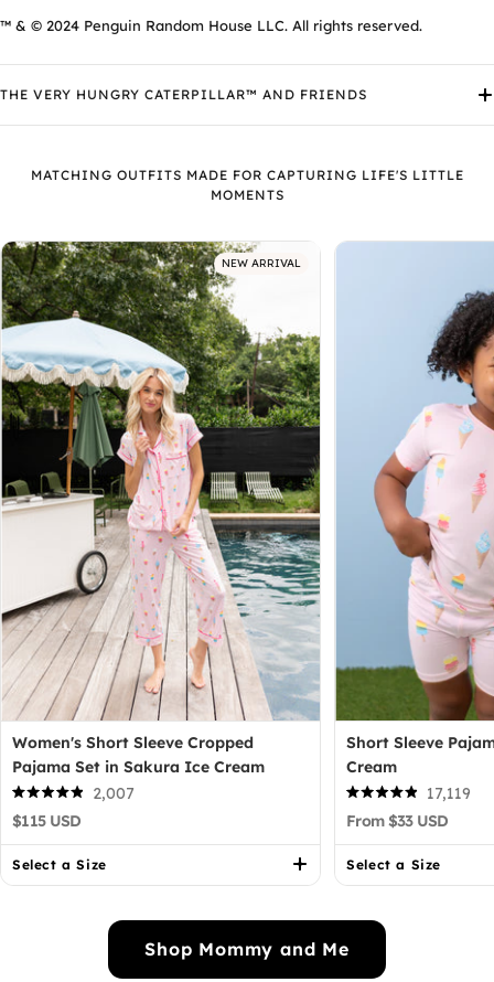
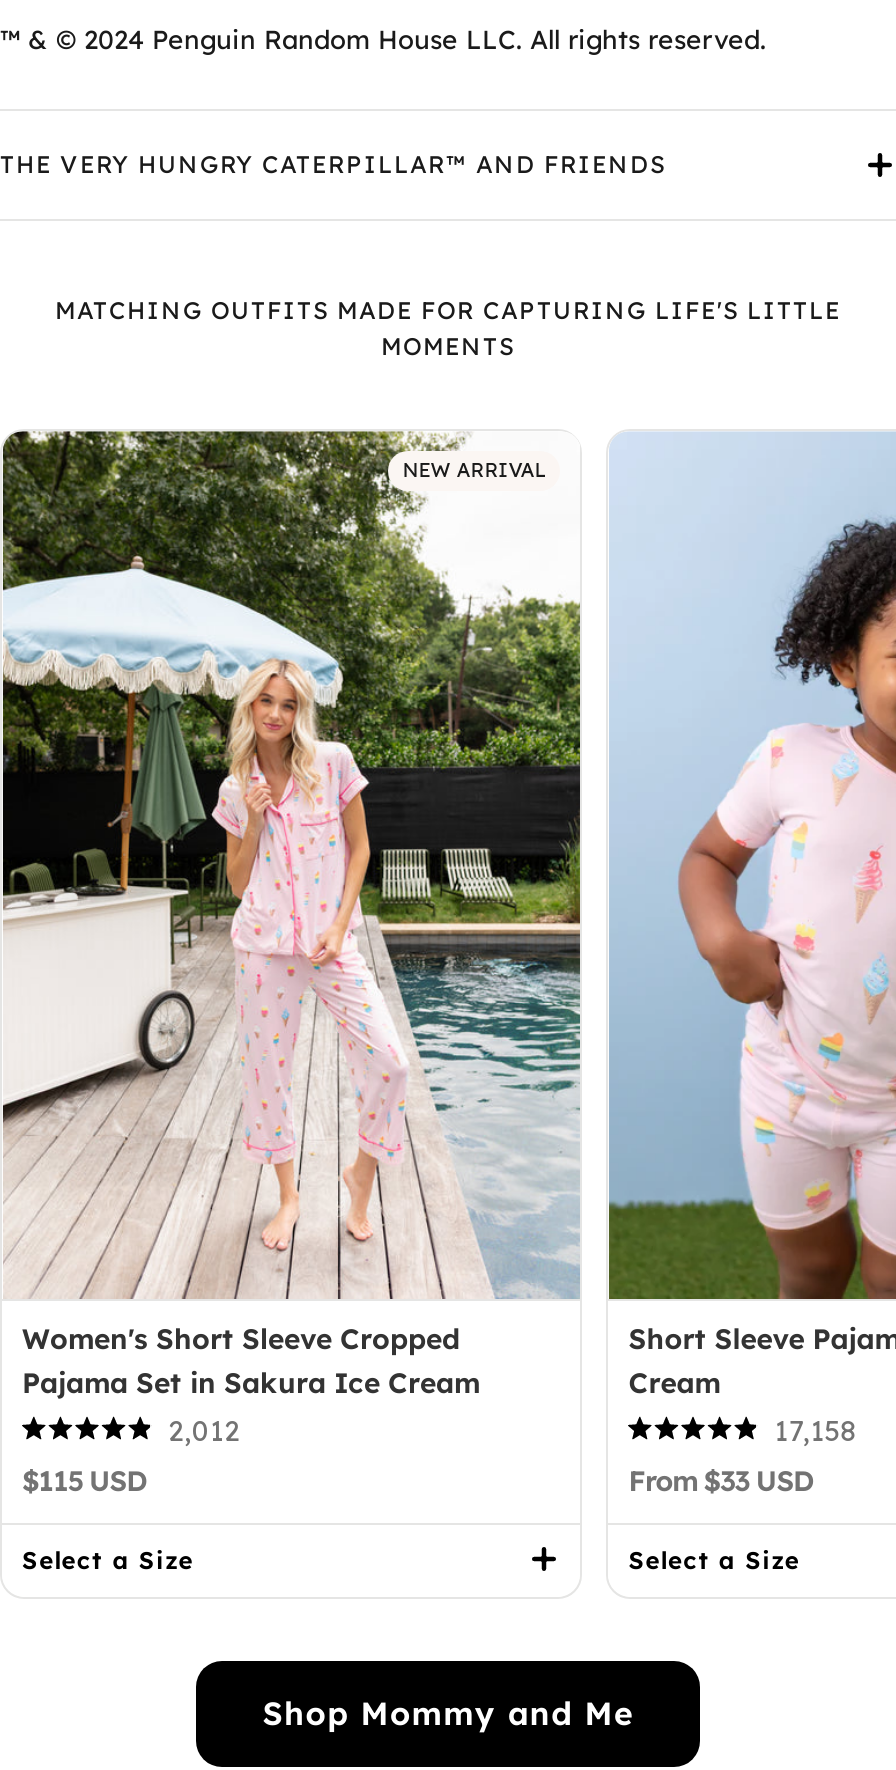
[93,783,135,803] 2,007 -> [168,1412,240,1448] 2,012
[427,783,471,803] 17,119 -> [774,1412,856,1448] 17,158

